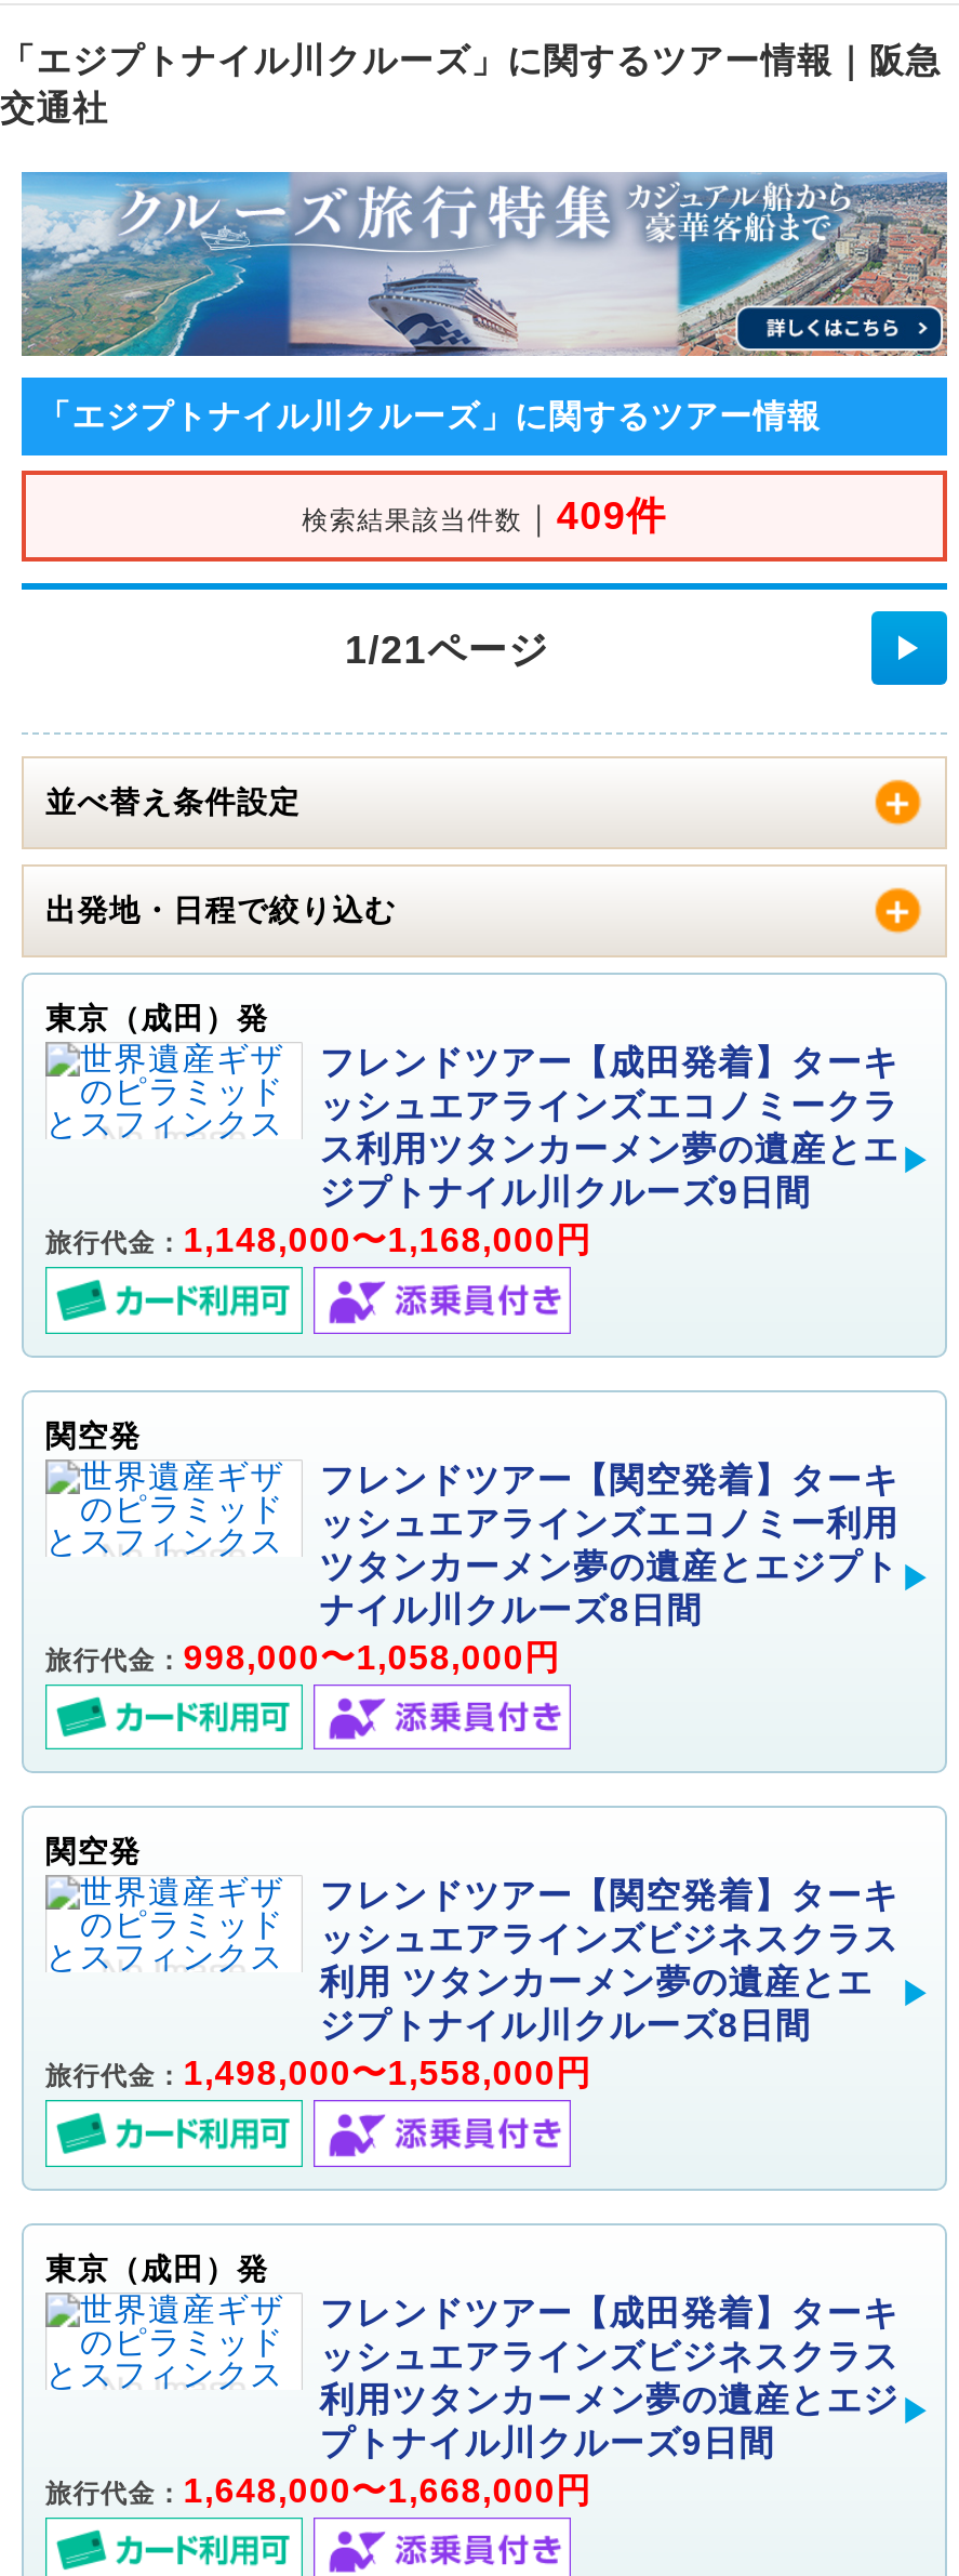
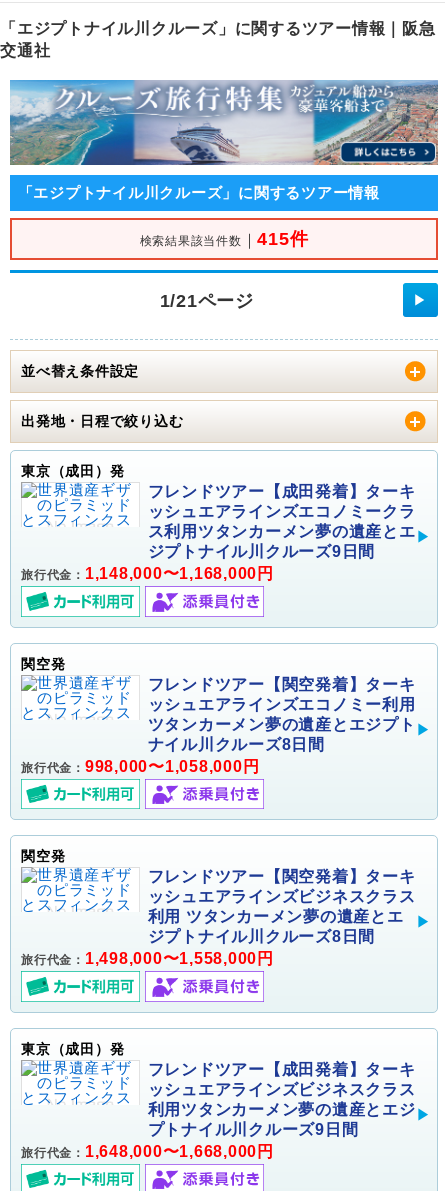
[302,496,667,539] 検索結果該当件数｜409件 -> [140,229,308,249] 検索結果該当件数｜415件

